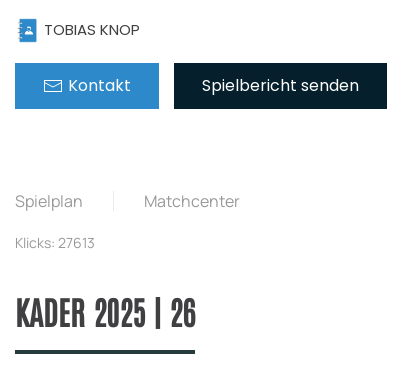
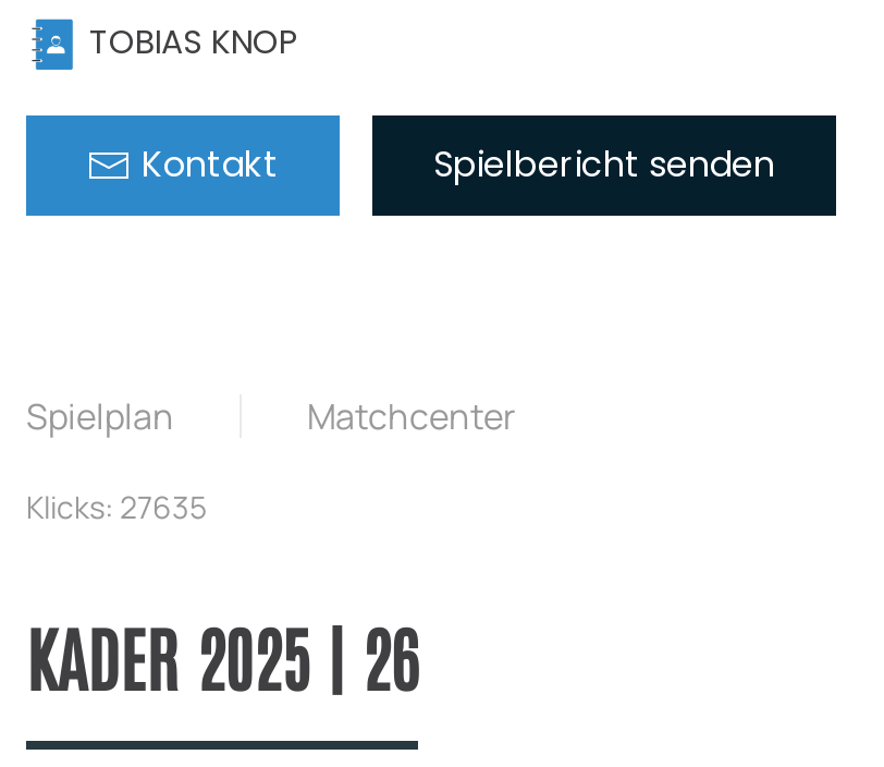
[15,233,95,252] Klicks: 27613 -> [26,486,207,527] Klicks: 27635

